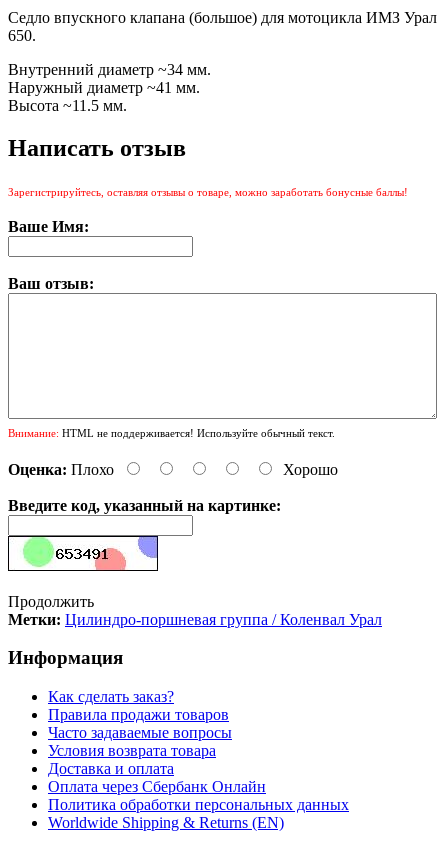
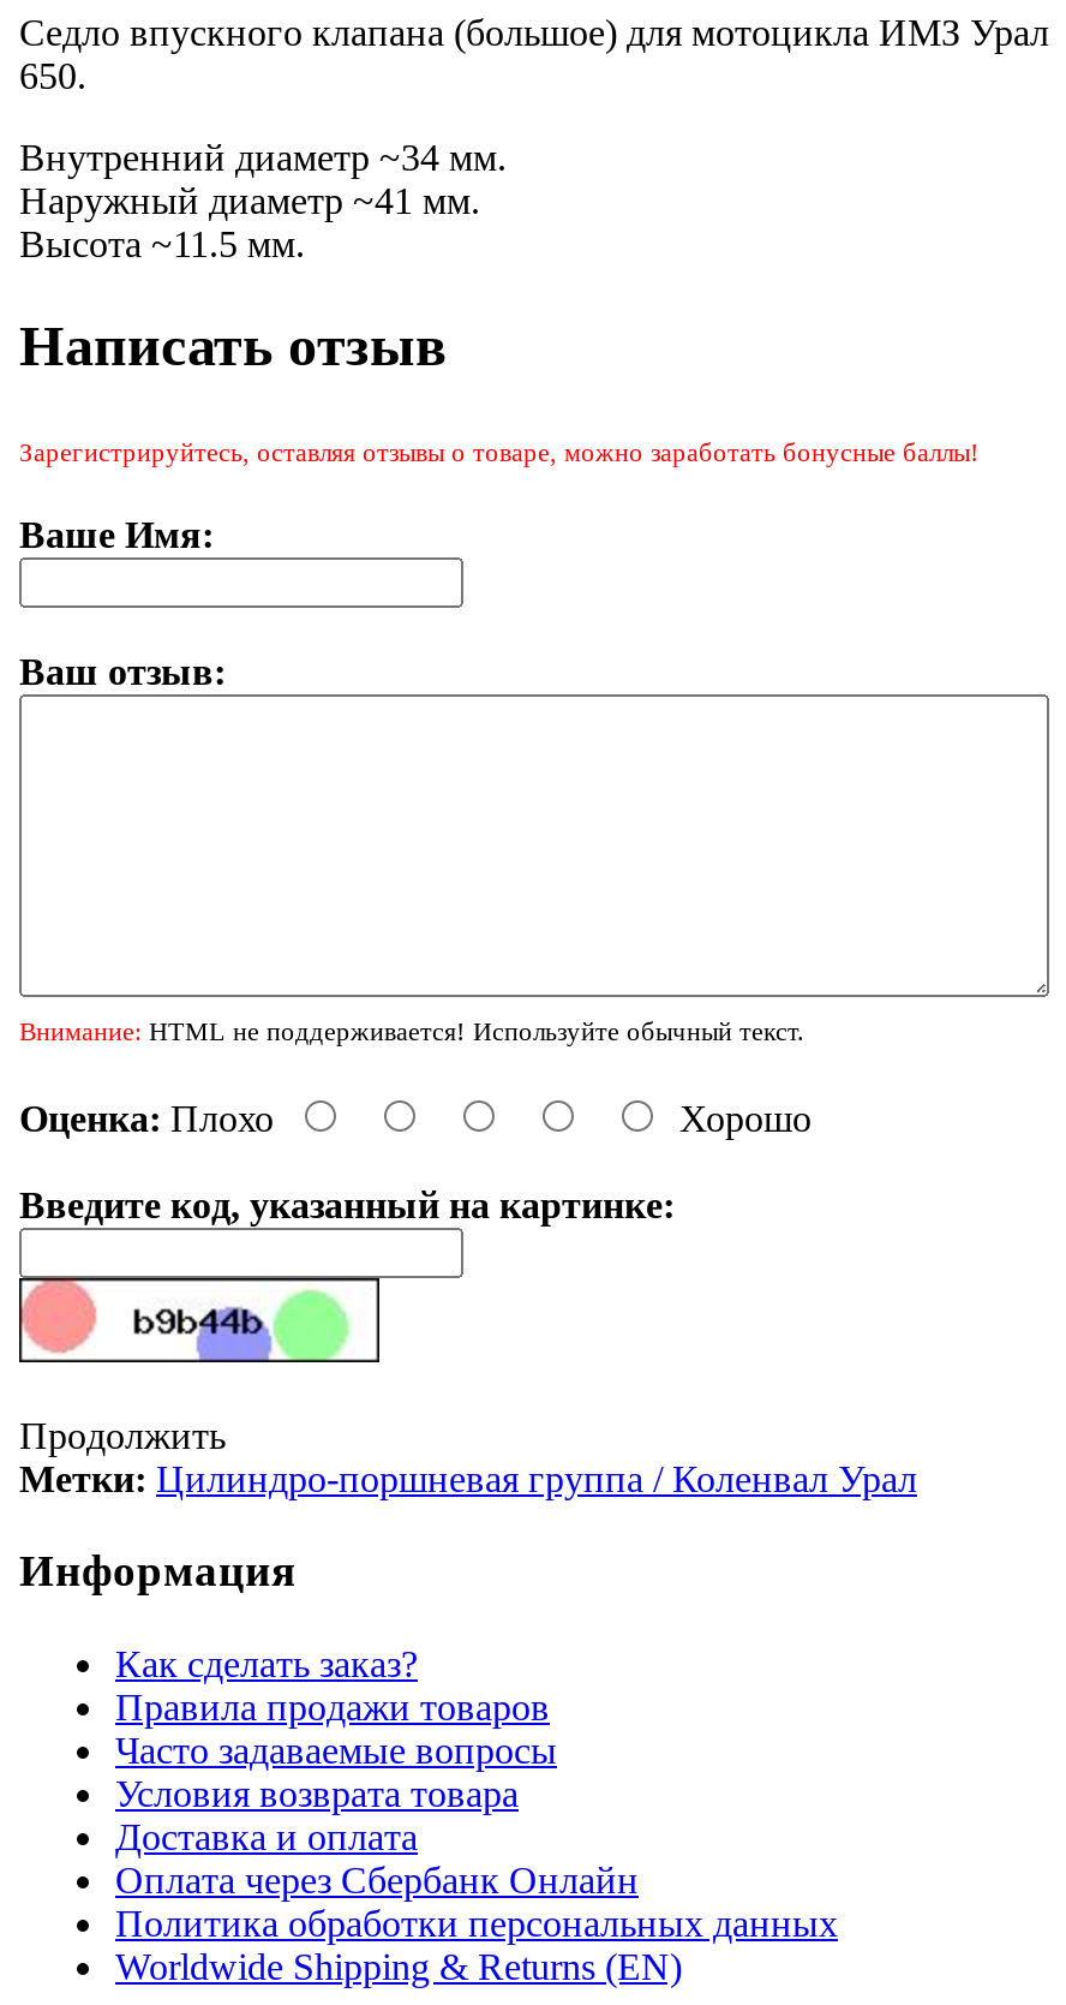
[8,536,158,571] [image] -> [19,1278,379,1362] [image]

